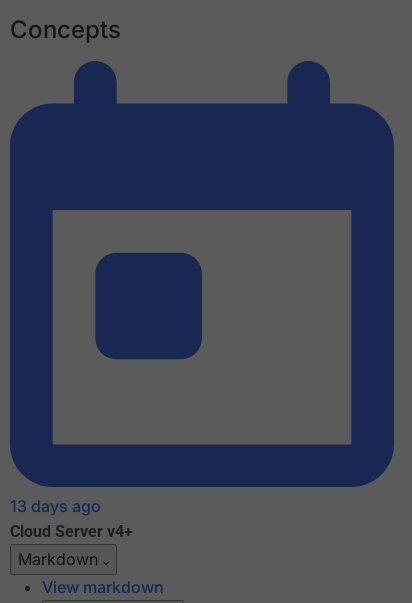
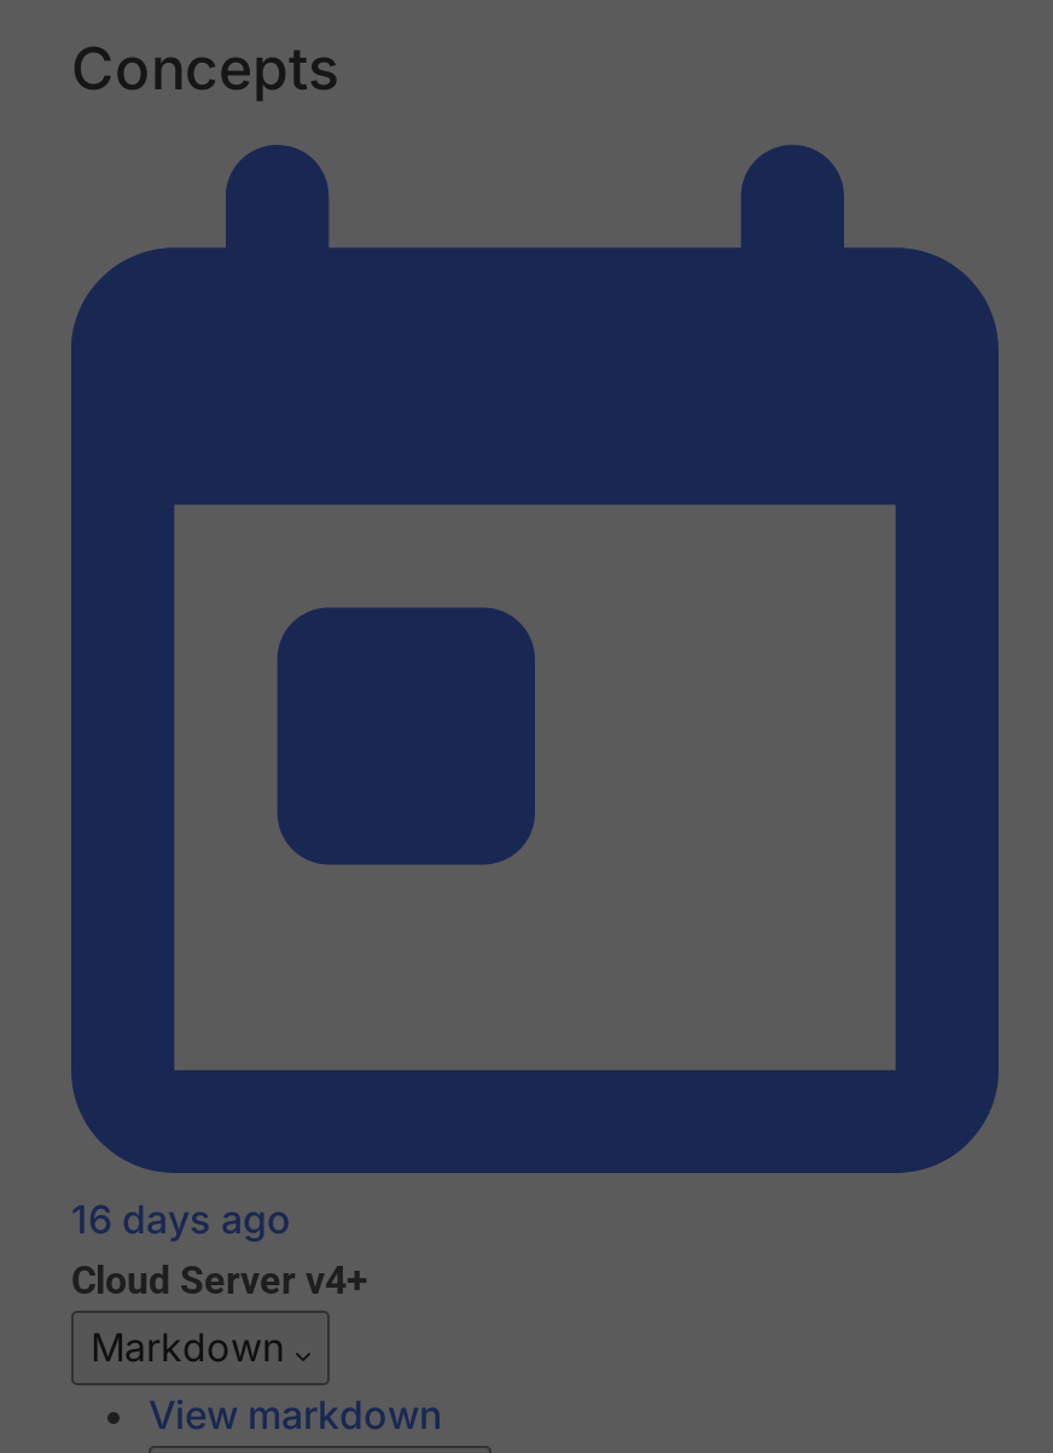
[10,496,101,516] 13 days ago -> [71,1196,291,1244] 16 days ago

